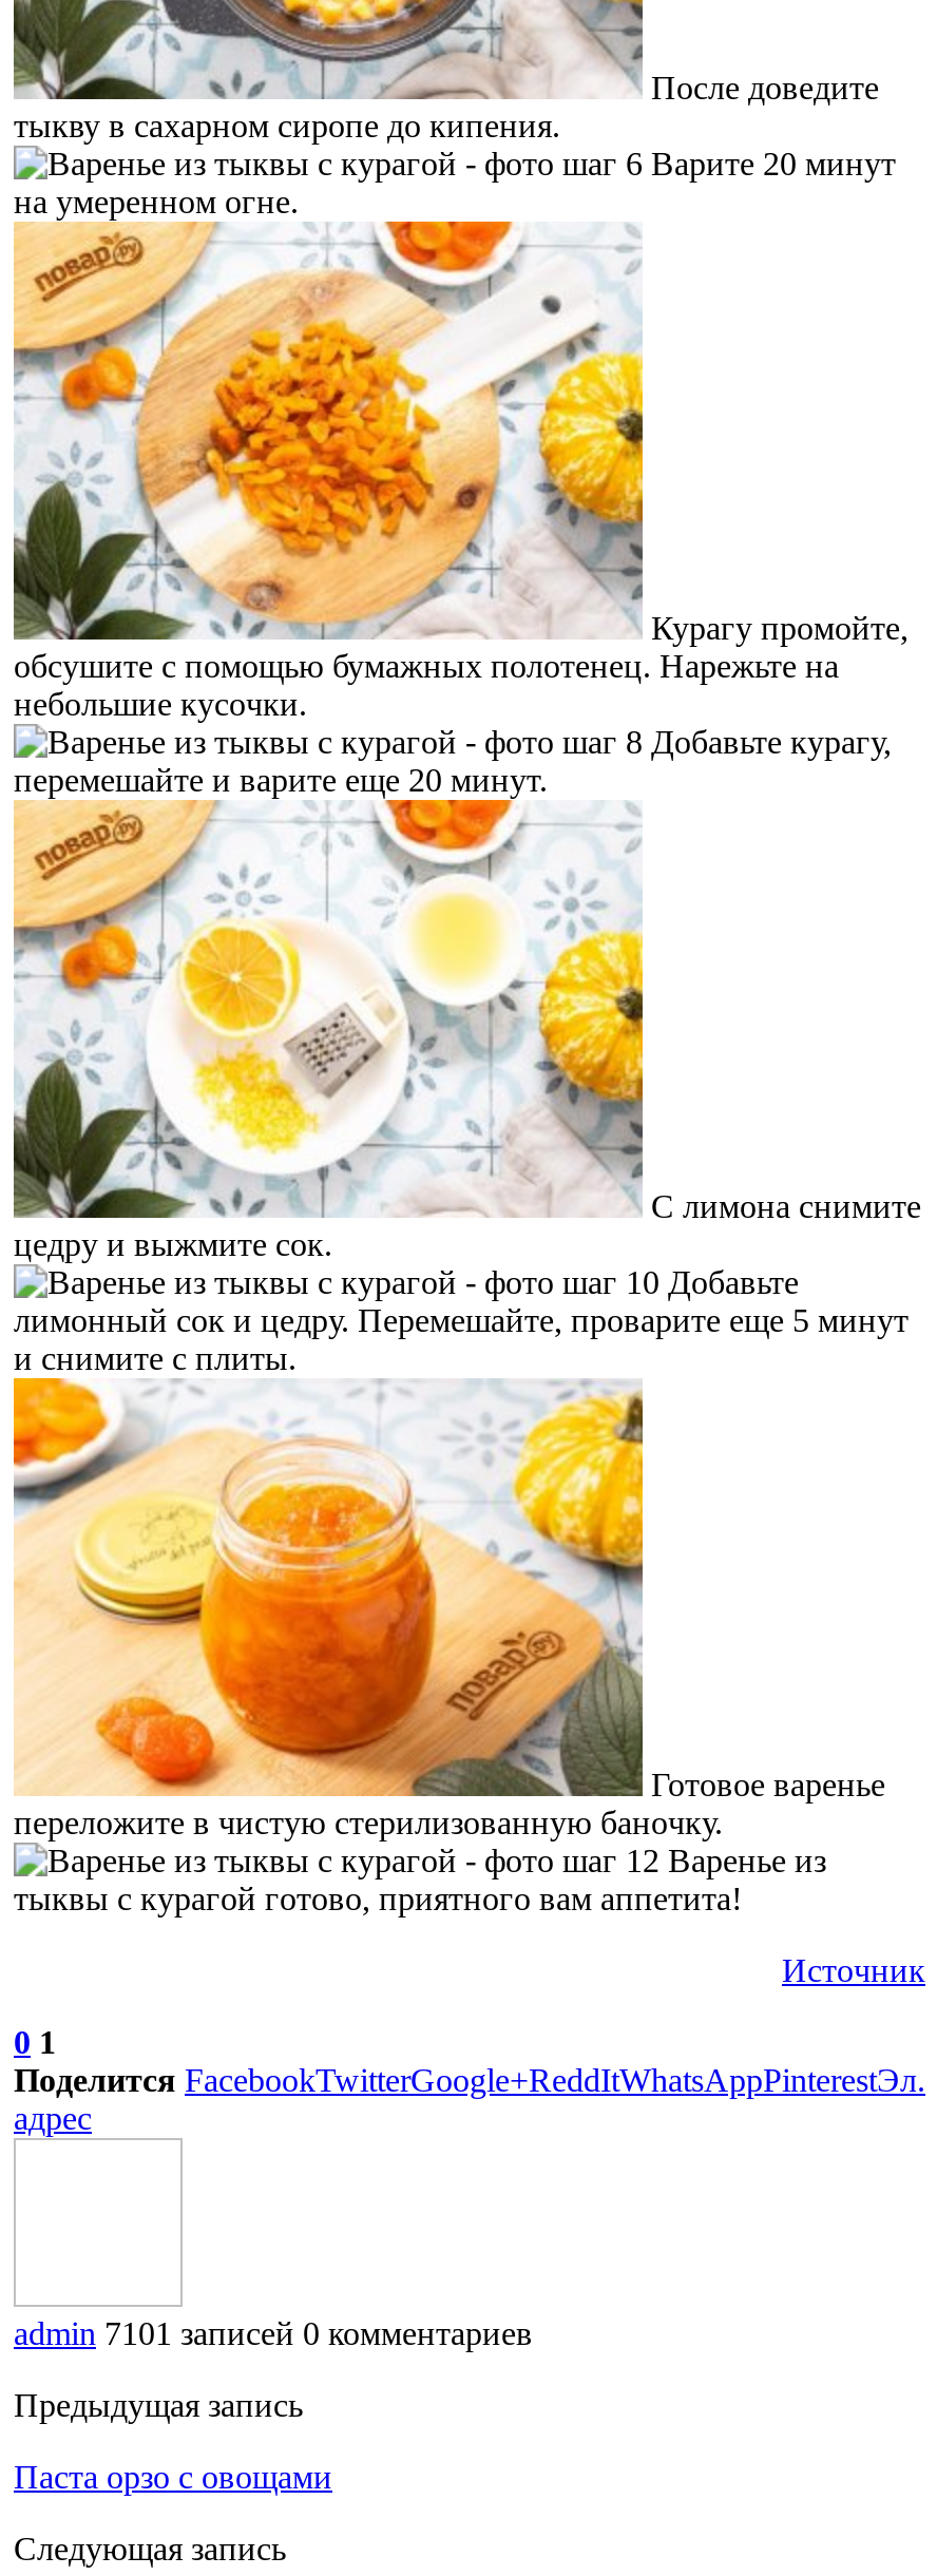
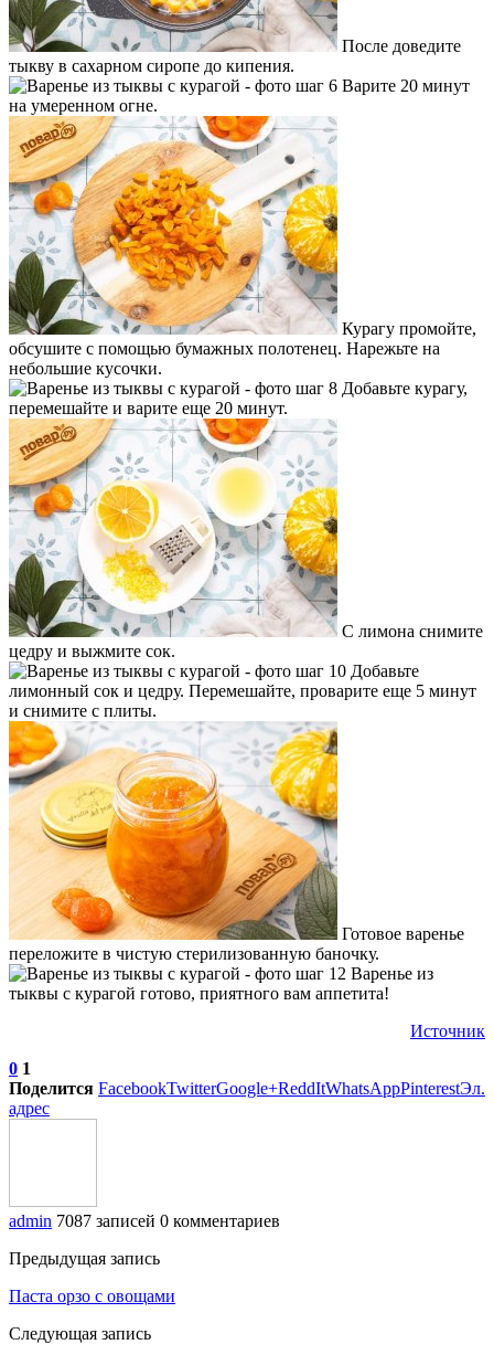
[14,2316,533,2351] admin 7101 записей 0 комментариев -> [9,1212,280,1230] admin 7087 записей 0 комментариев

